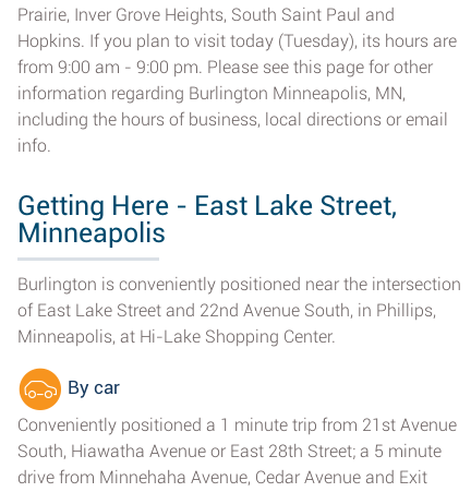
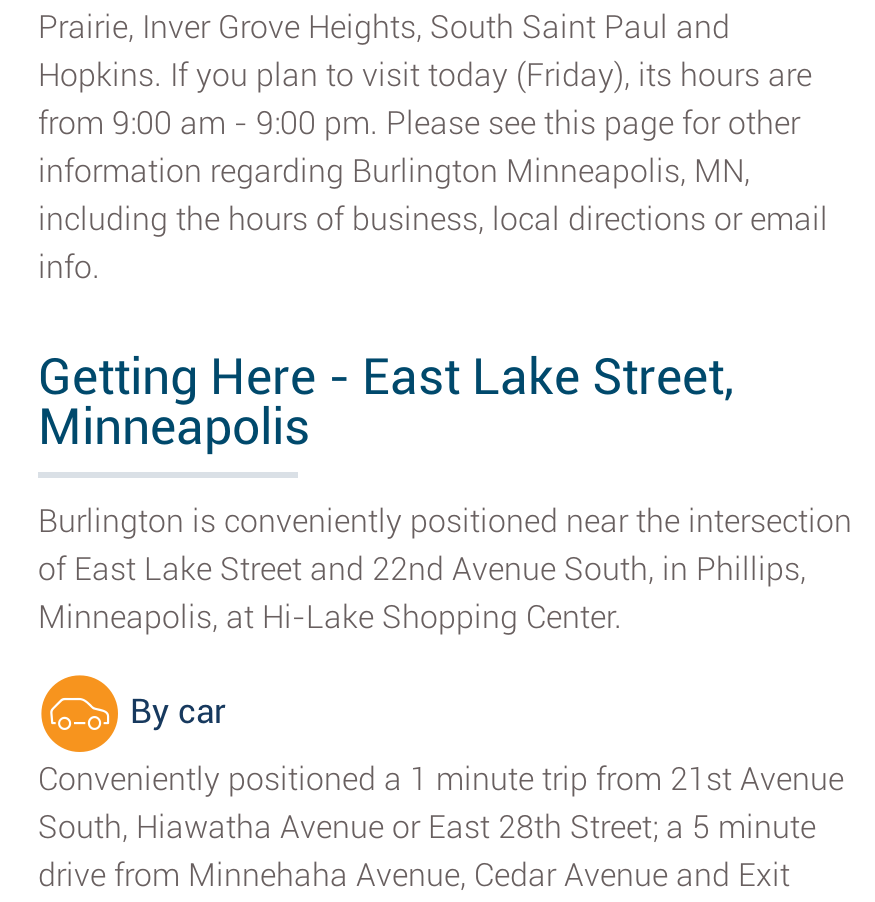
[17,31,457,51] Hopkins. If you plan to visit today (Tuesday), its hours are -> [38,56,812,94] Hopkins. If you plan to visit today (Friday), its hours are

